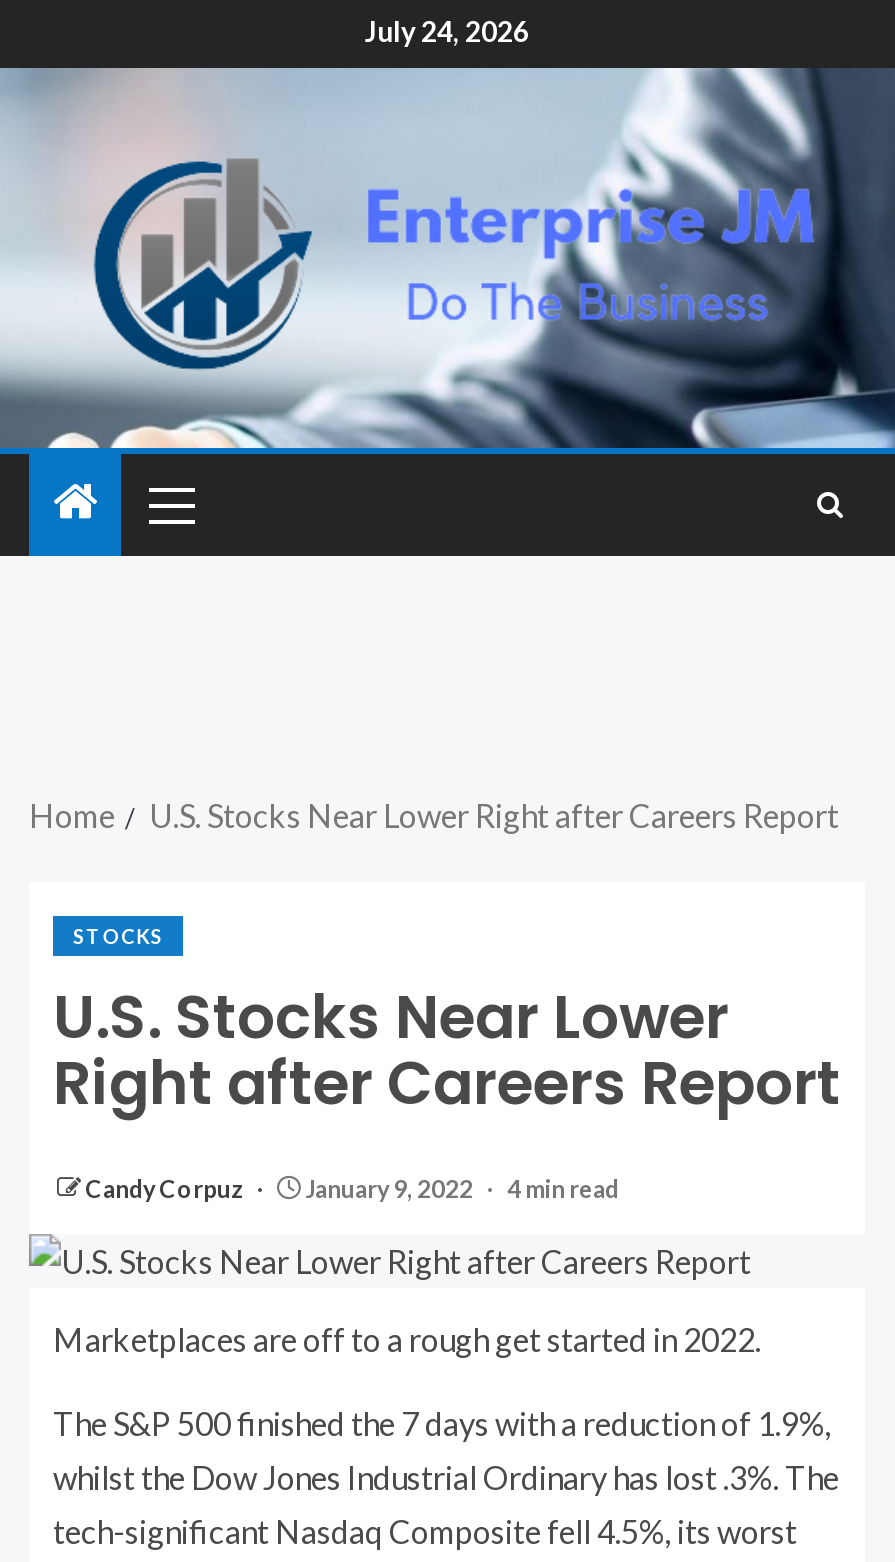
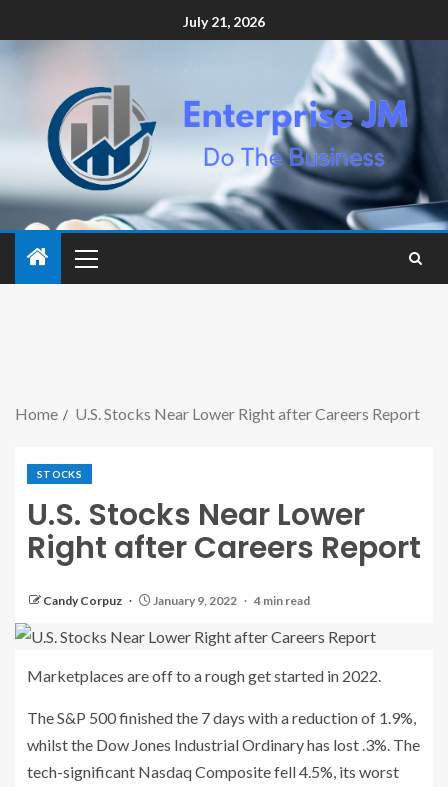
[365,14,529,48] July 24, 2026 -> [183,13,265,30] July 21, 2026

